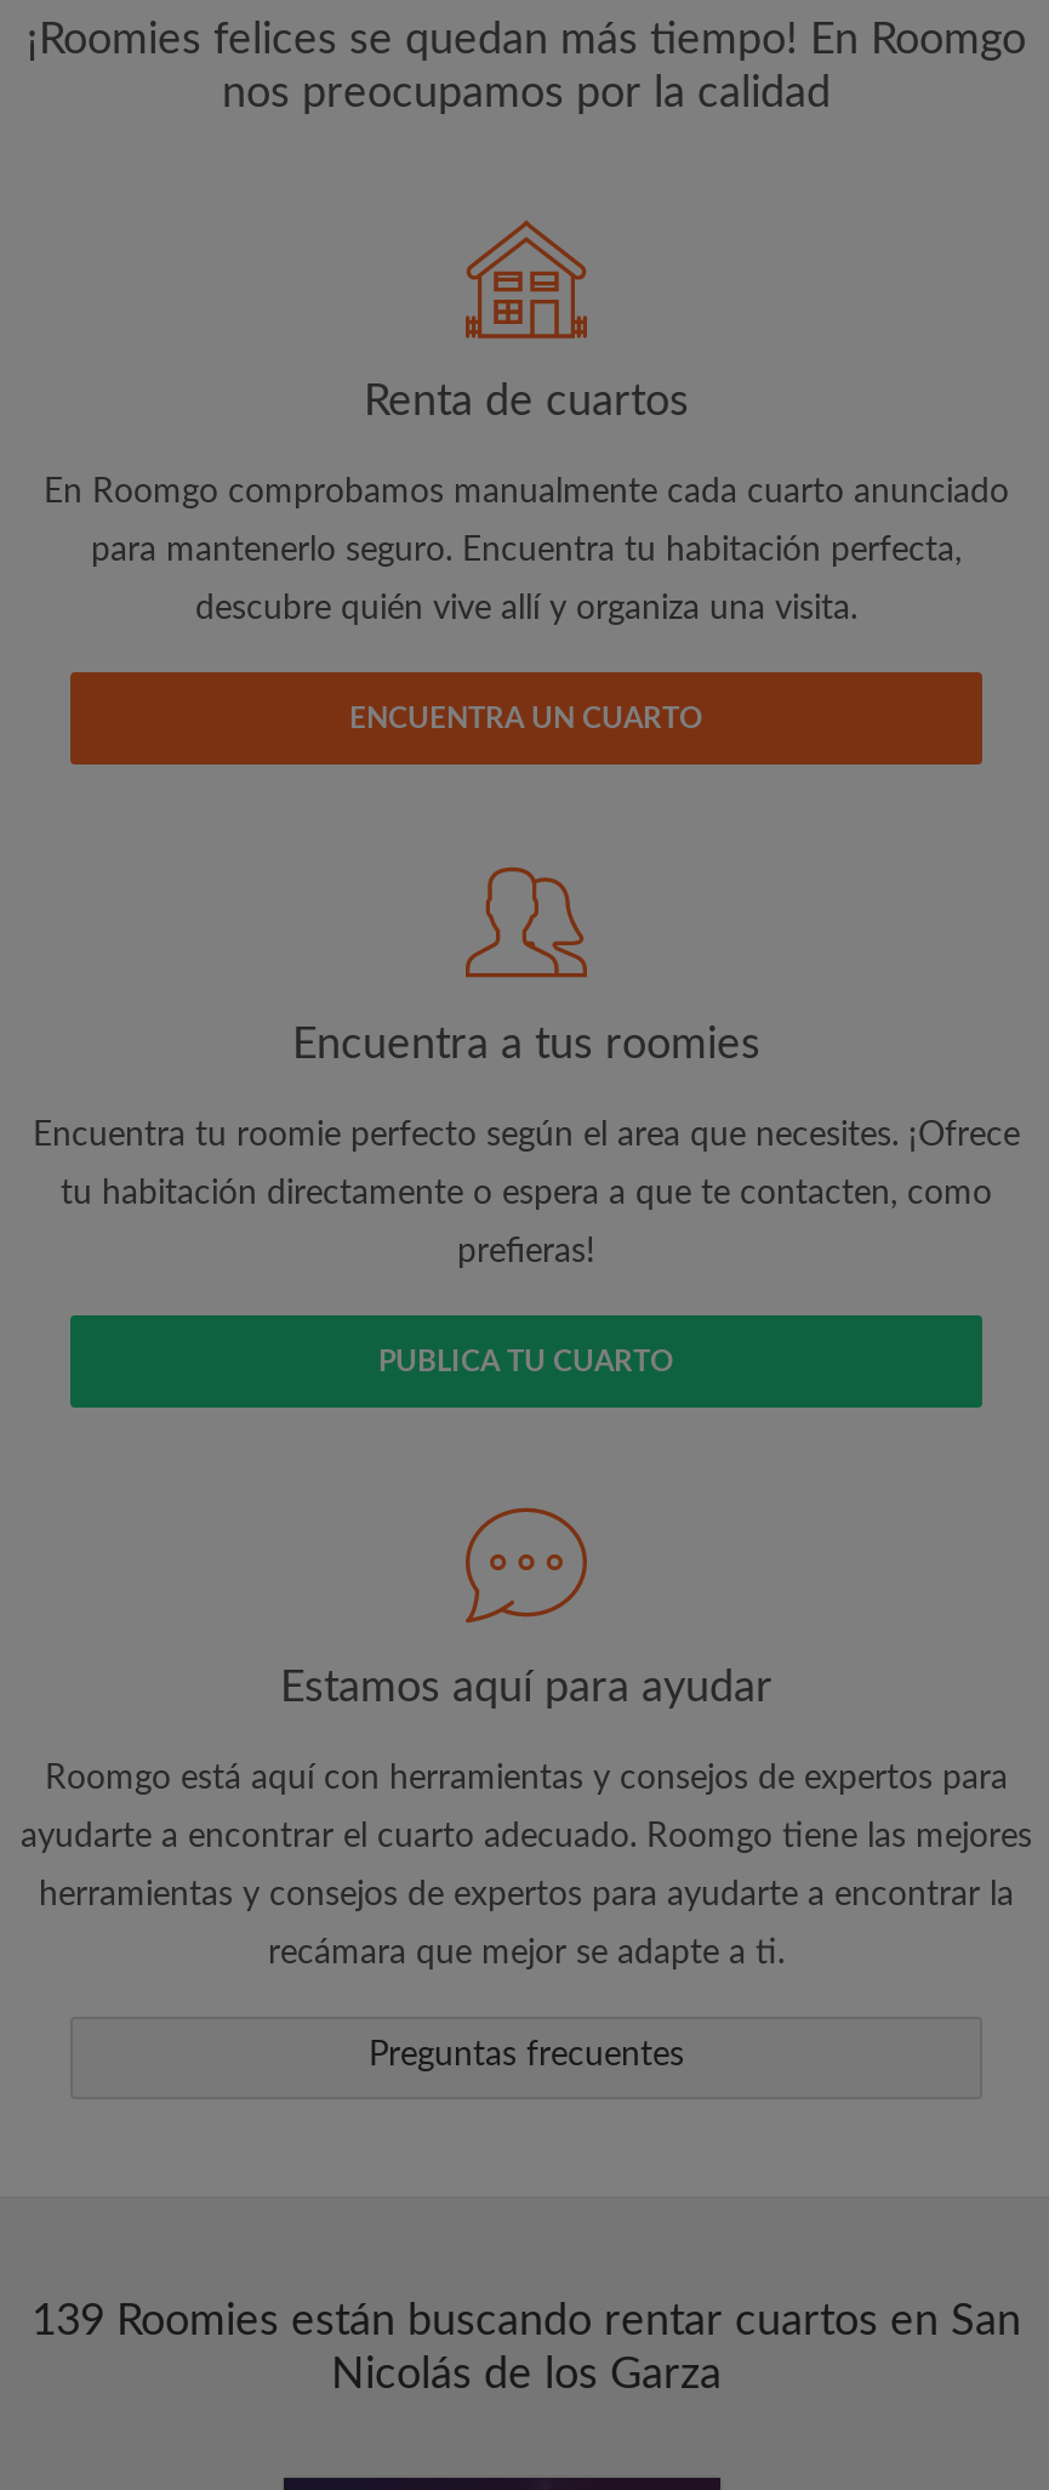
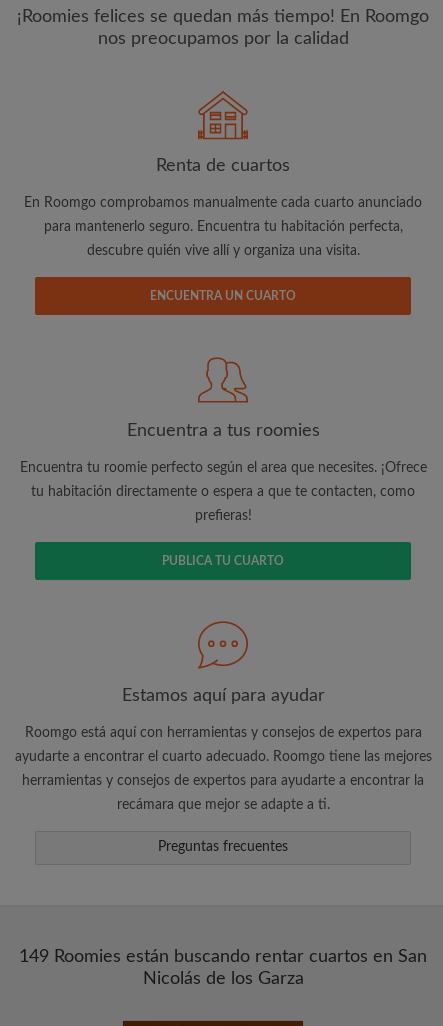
[32,2301,1021,2344] 139 Roomies están buscando rentar cuartos en San -> [19,948,427,966] 149 Roomies están buscando rentar cuartos en San

